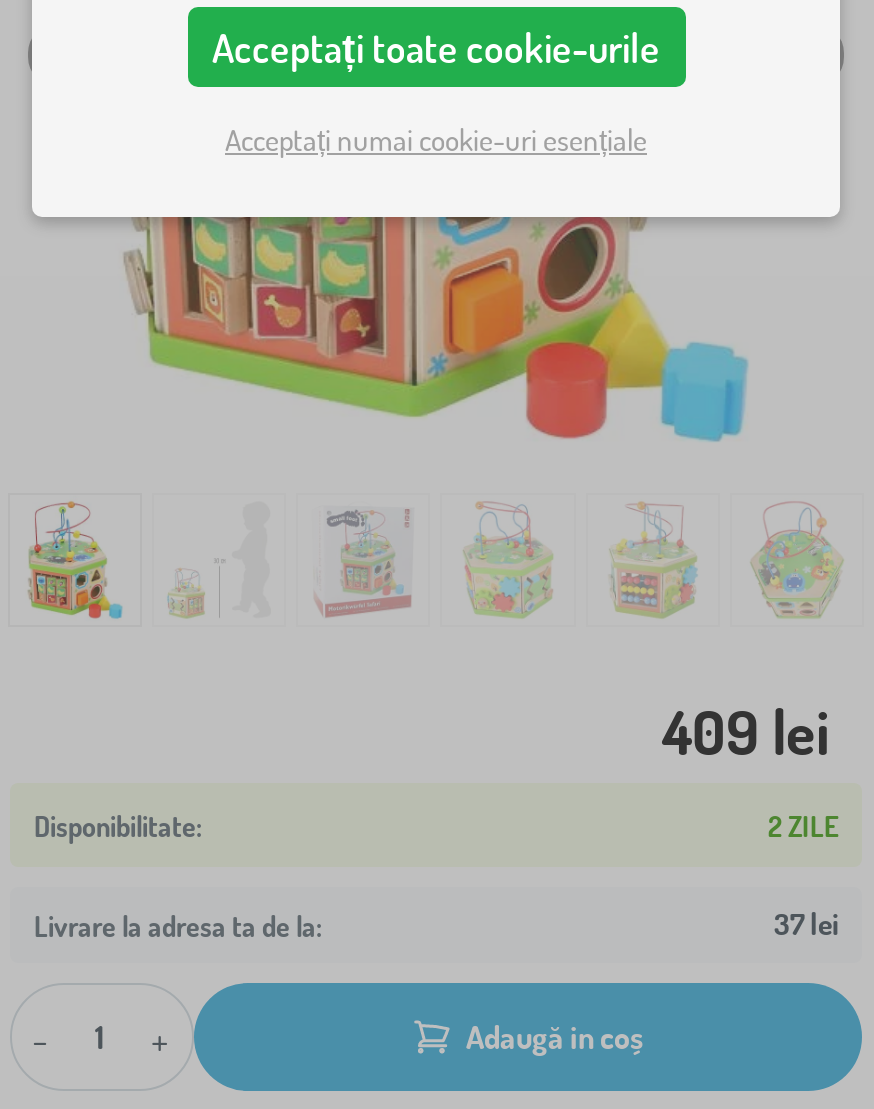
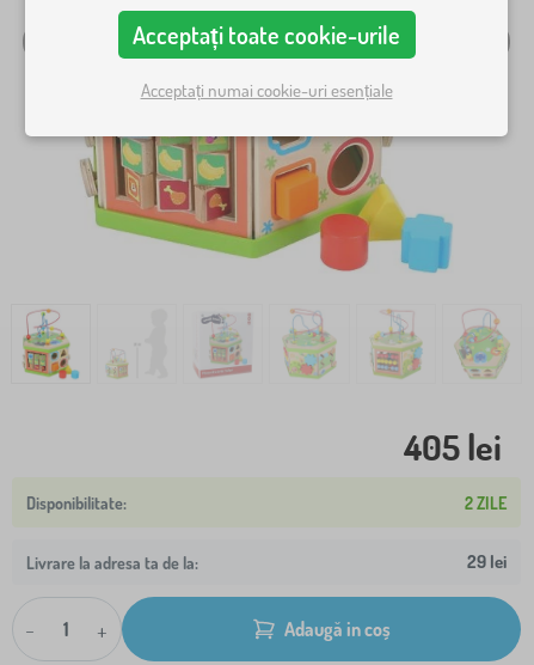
[662,693,830,769] 409 lei -> [404,424,502,469] 405 lei
[774,905,838,943] 37 lei -> [467,550,507,573] 29 lei

